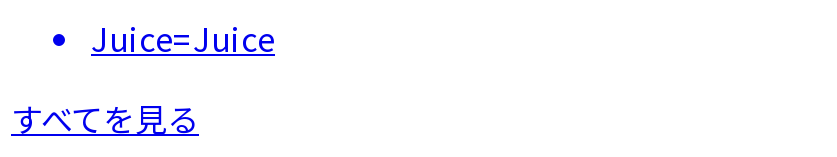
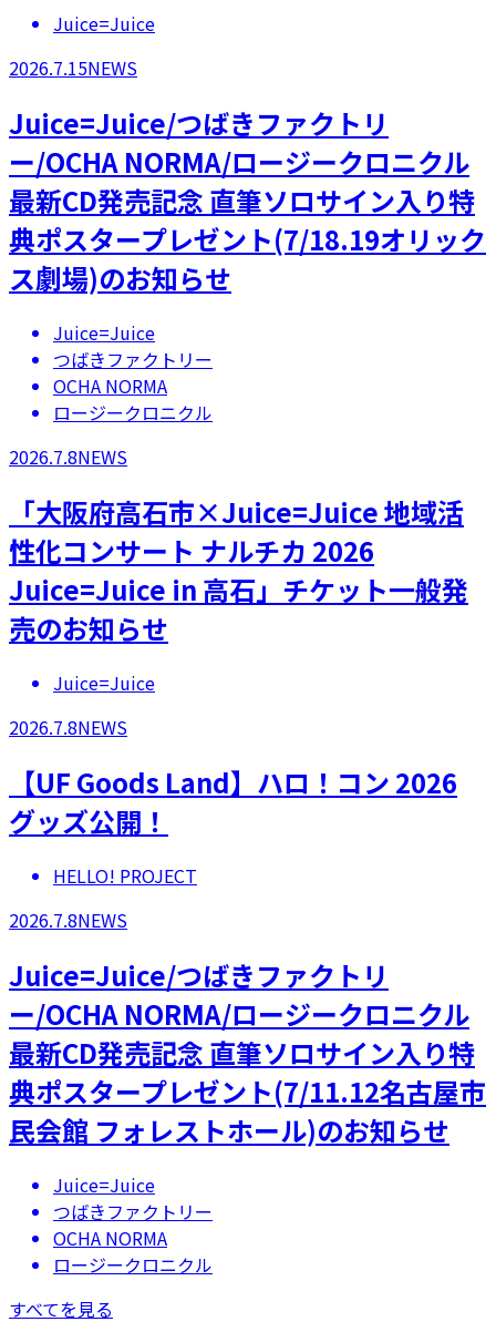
none -> [9,55,486,1277] 2026.7.15NEWS | Juice=Juice/つばきファクトリ | ー/OCHA NORMA/ロージークロニクル | 最新CD発売記念 直筆ソロサイン入り特 | 典ポスタープレゼント(7/18.19オリック | ス劇場)のお知らせ | Juice=Juice | つばきファクトリー | OCHA NORMA | ロージークロニクル | 2026.7.8NEWS | 「大阪府高石市×Juice=Juice 地域活 | 性化コンサート ナルチカ 2026 | Juice=Juice in 高石」チケット一般発 | 売のお知らせ | Juice=Juice | 2026.7.8NEWS | 【UF Goods Land】ハロ！コン 2026 | グッズ公開！ | HELLO! PROJECT | 2026.7.8NEWS | Juice=Juice/つばきファクトリ | ー/OCHA NORMA/ロージークロニクル | 最新CD発売記念 直筆ソロサイン入り特 | 典ポスタープレゼント(7/11.12名古屋市 | 民会館 フォレストホール)のお知らせ | Juice=Juice | つばきファクトリー | OCHA NORMA | ロージークロニクル

